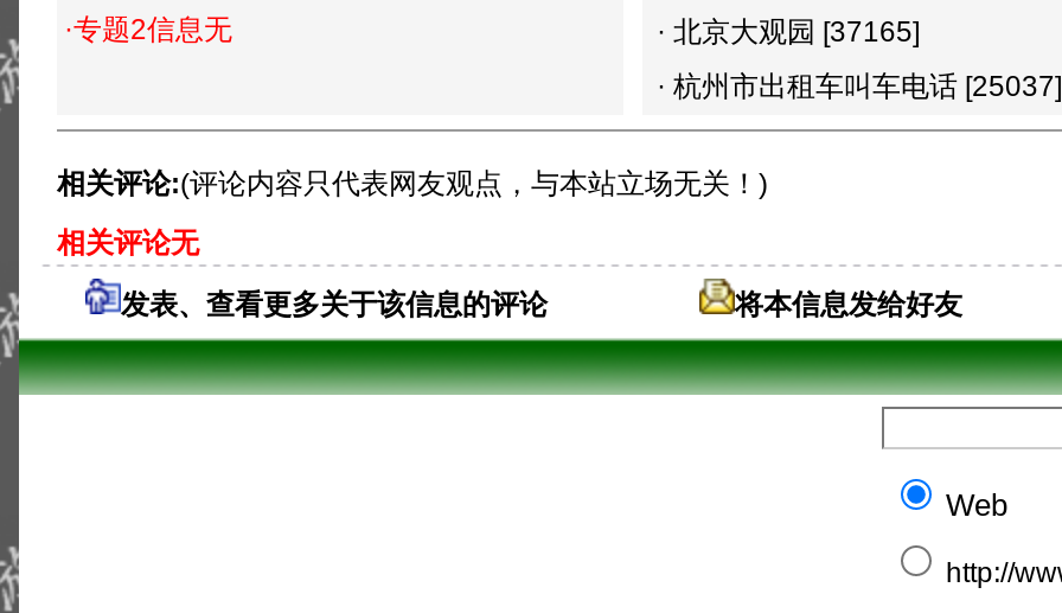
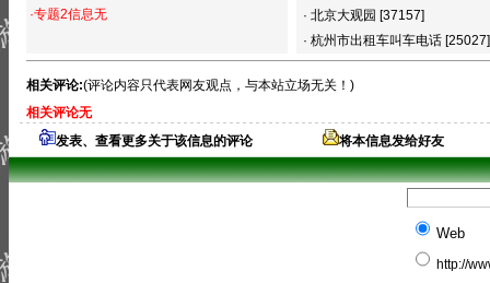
[650,15,920,49] ·北京大观园[37165] -> [300,8,424,23] ·北京大观园[37157]
[650,70,1062,103] ·杭州市出租车叫车电话[25037] -> [300,33,490,48] ·杭州市出租车叫车电话[25027]

